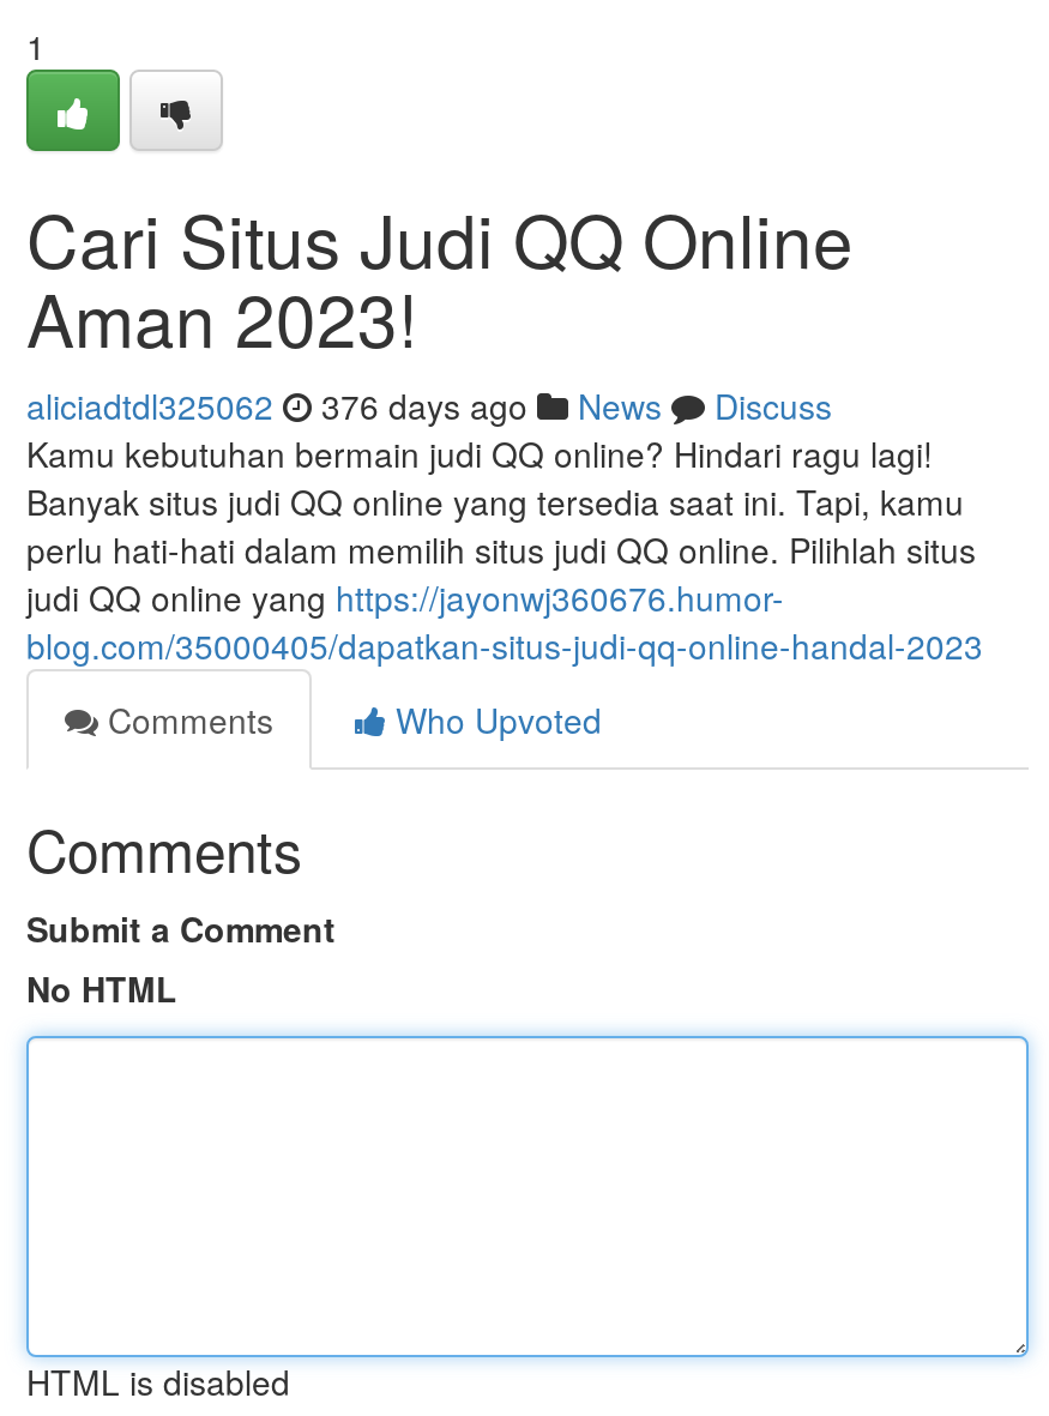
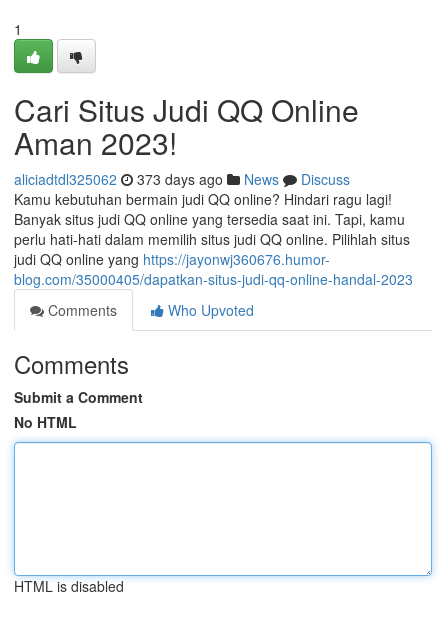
[26,381,832,429] aliciadtdl325062 376 days ago News Discuss -> [14,169,350,189] aliciadtdl325062 373 days ago News Discuss

